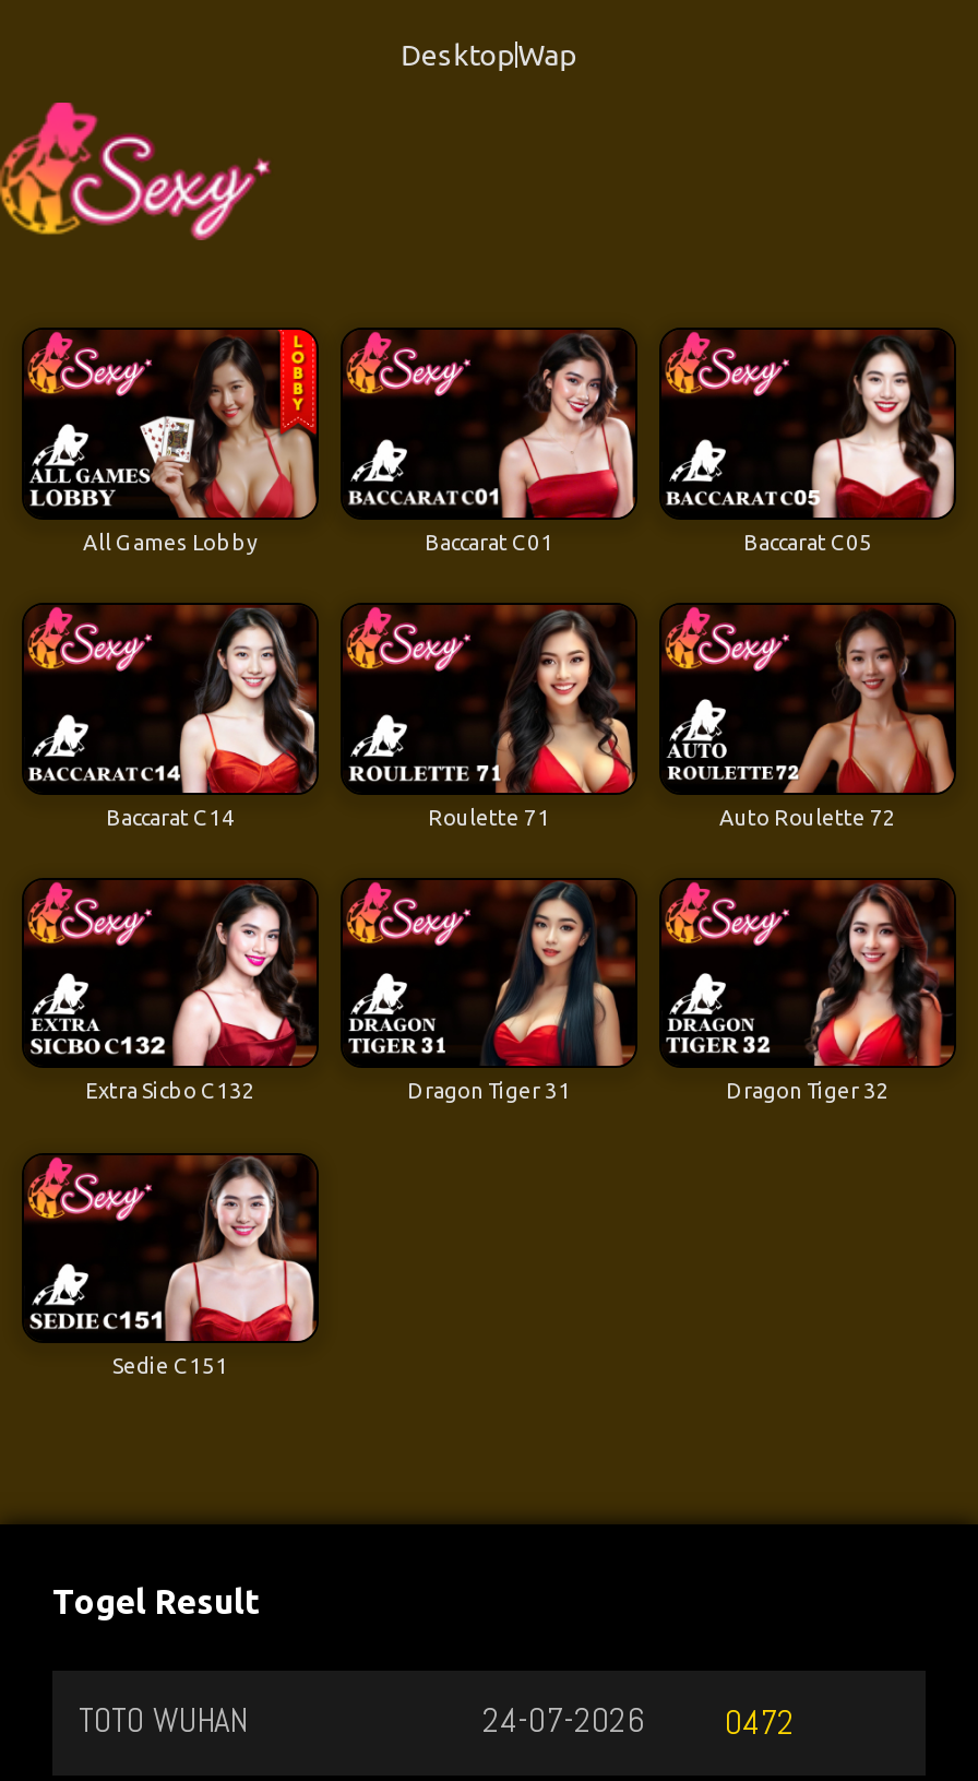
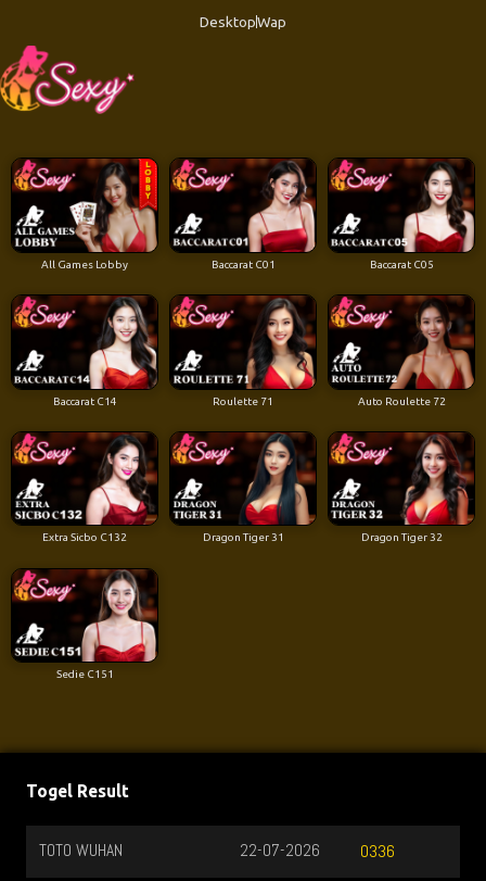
[482,1699,644,1743] 24-07-2026 -> [240,840,320,862] 22-07-2026
[725,1700,795,1744] 0472 -> [360,840,395,862] 0336

